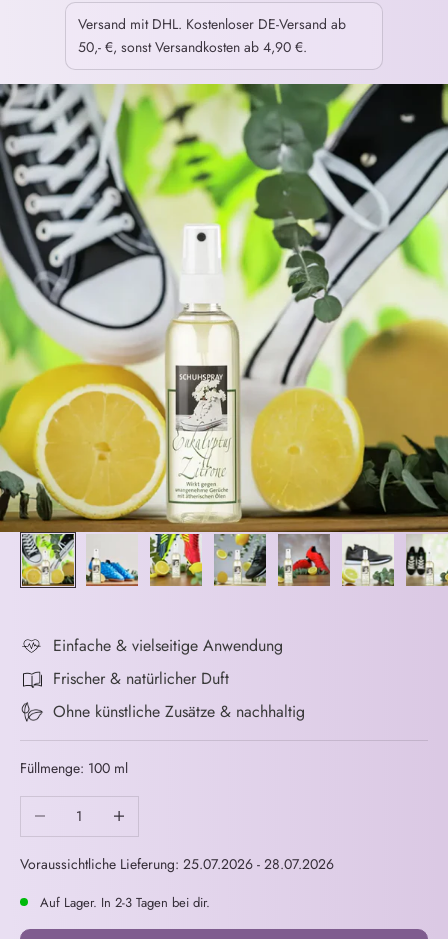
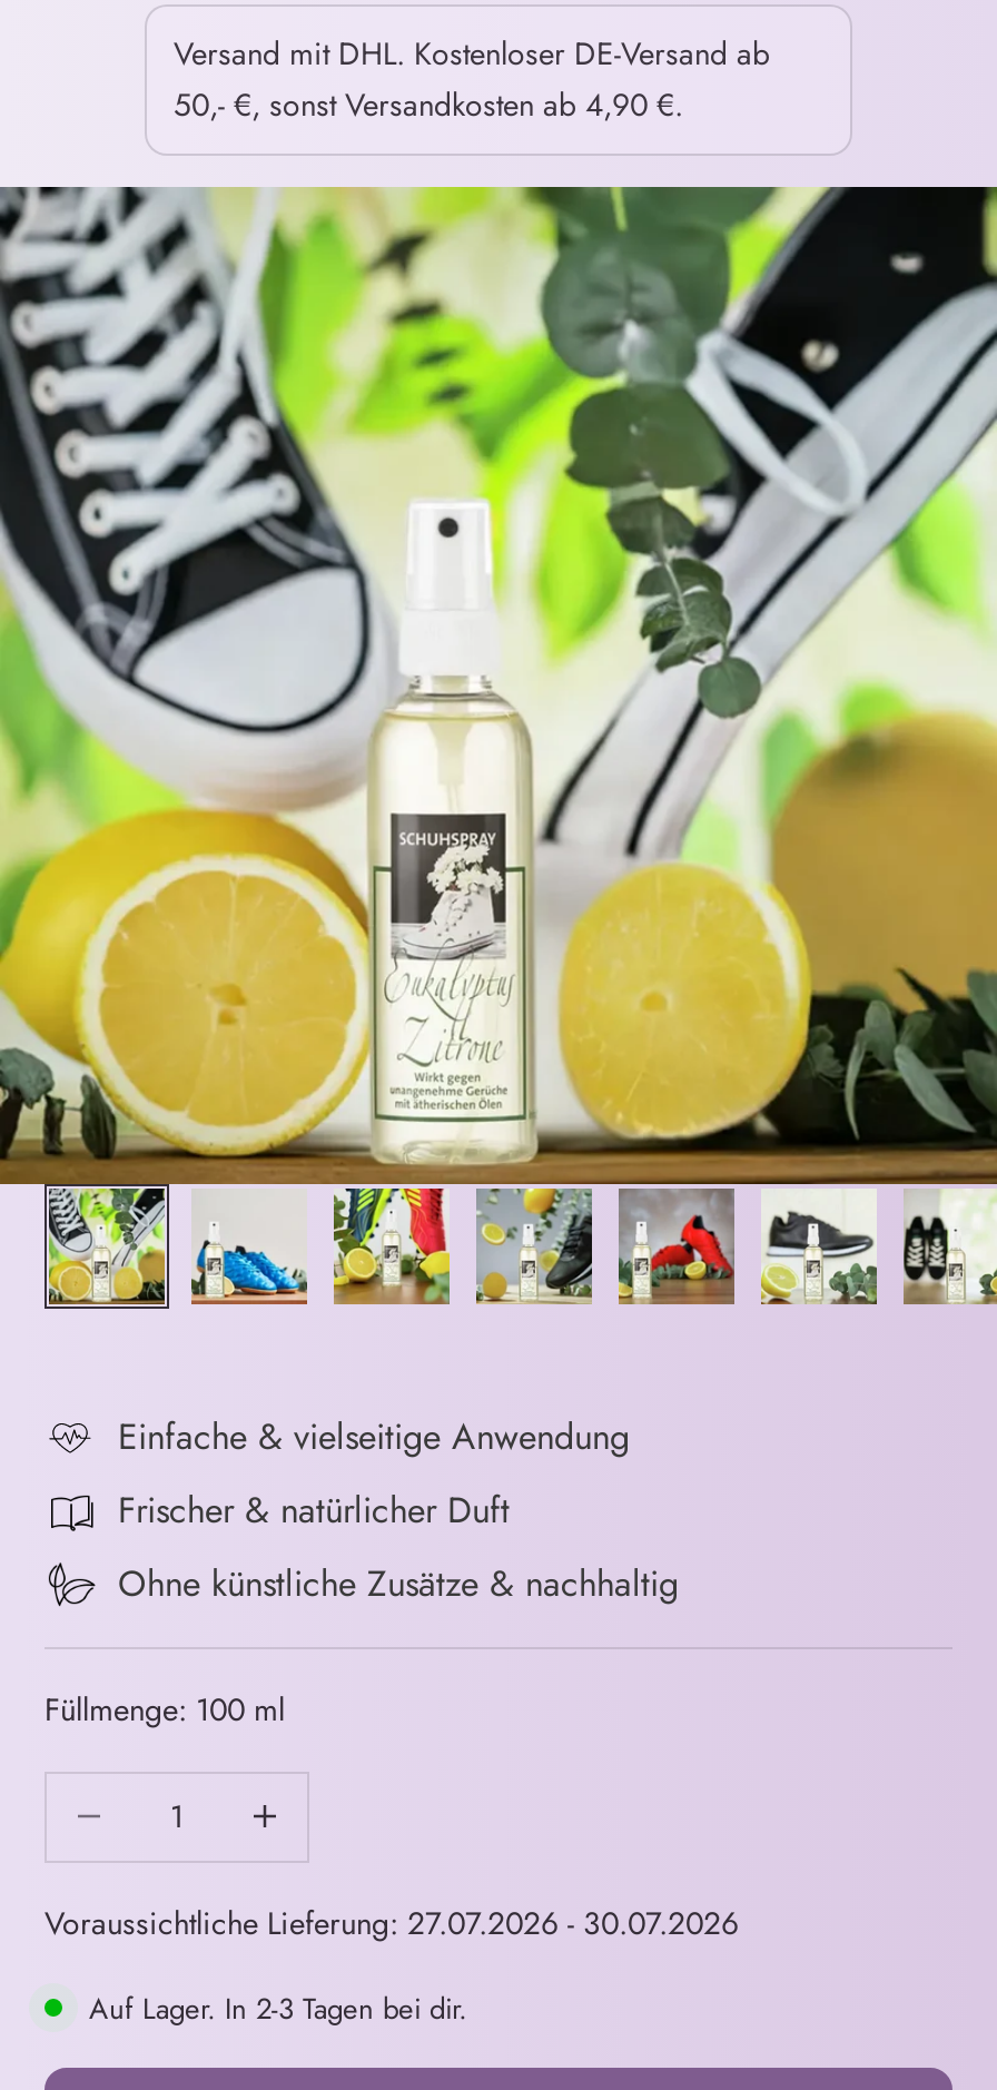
[20,854,334,874] Voraussichtliche Lieferung: 25.07.2026 - 28.07.2026 -> [45,1900,739,1945] Voraussichtliche Lieferung: 27.07.2026 - 30.07.2026

